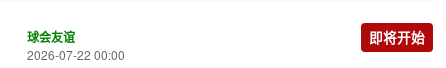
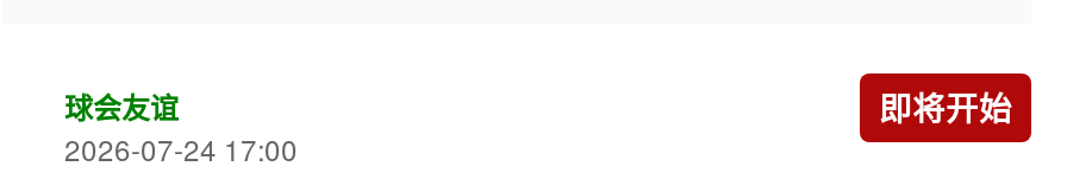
[27,46,125,63] 2026-07-22 00:00 -> [64,128,298,168] 2026-07-24 17:00

